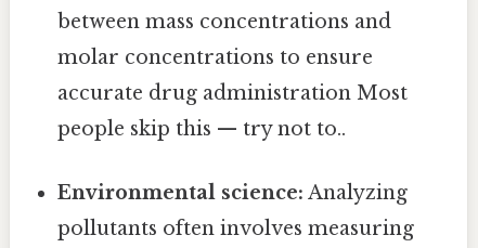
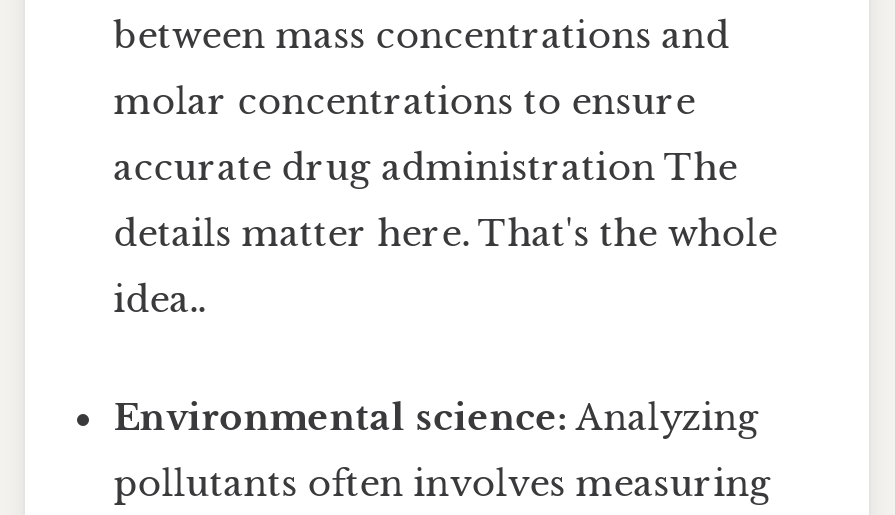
[58,81,408,140] accurate drug administration Most | people skip this — try not to.. -> [113,145,777,321] accurate drug administration The | details matter here. That's the whole | idea..

